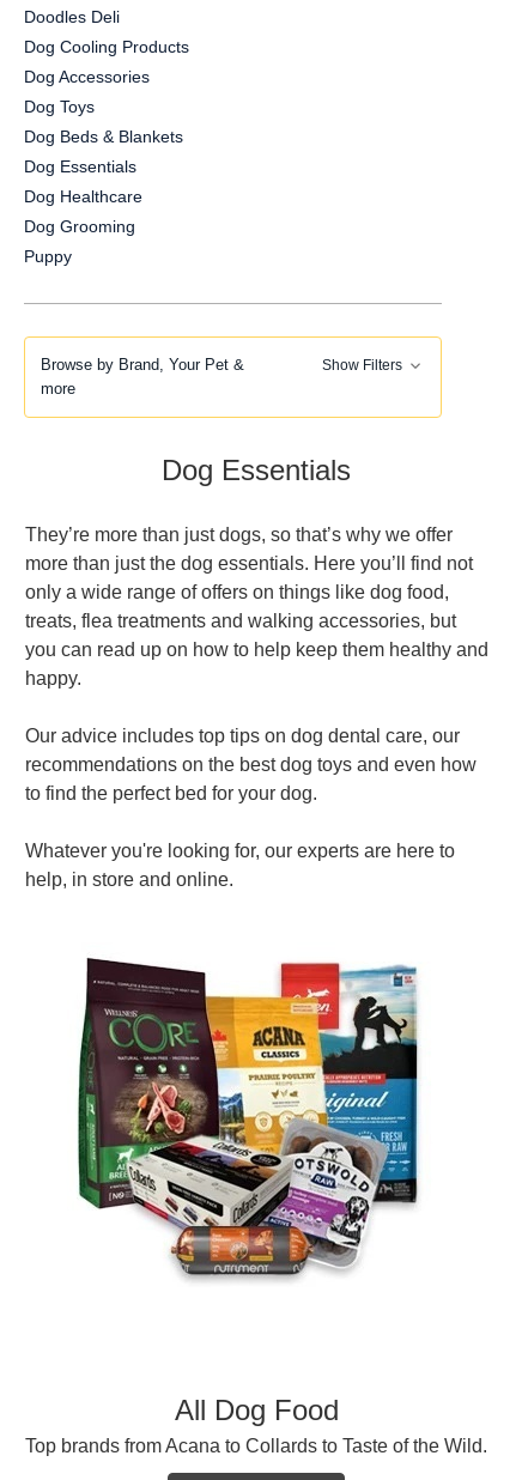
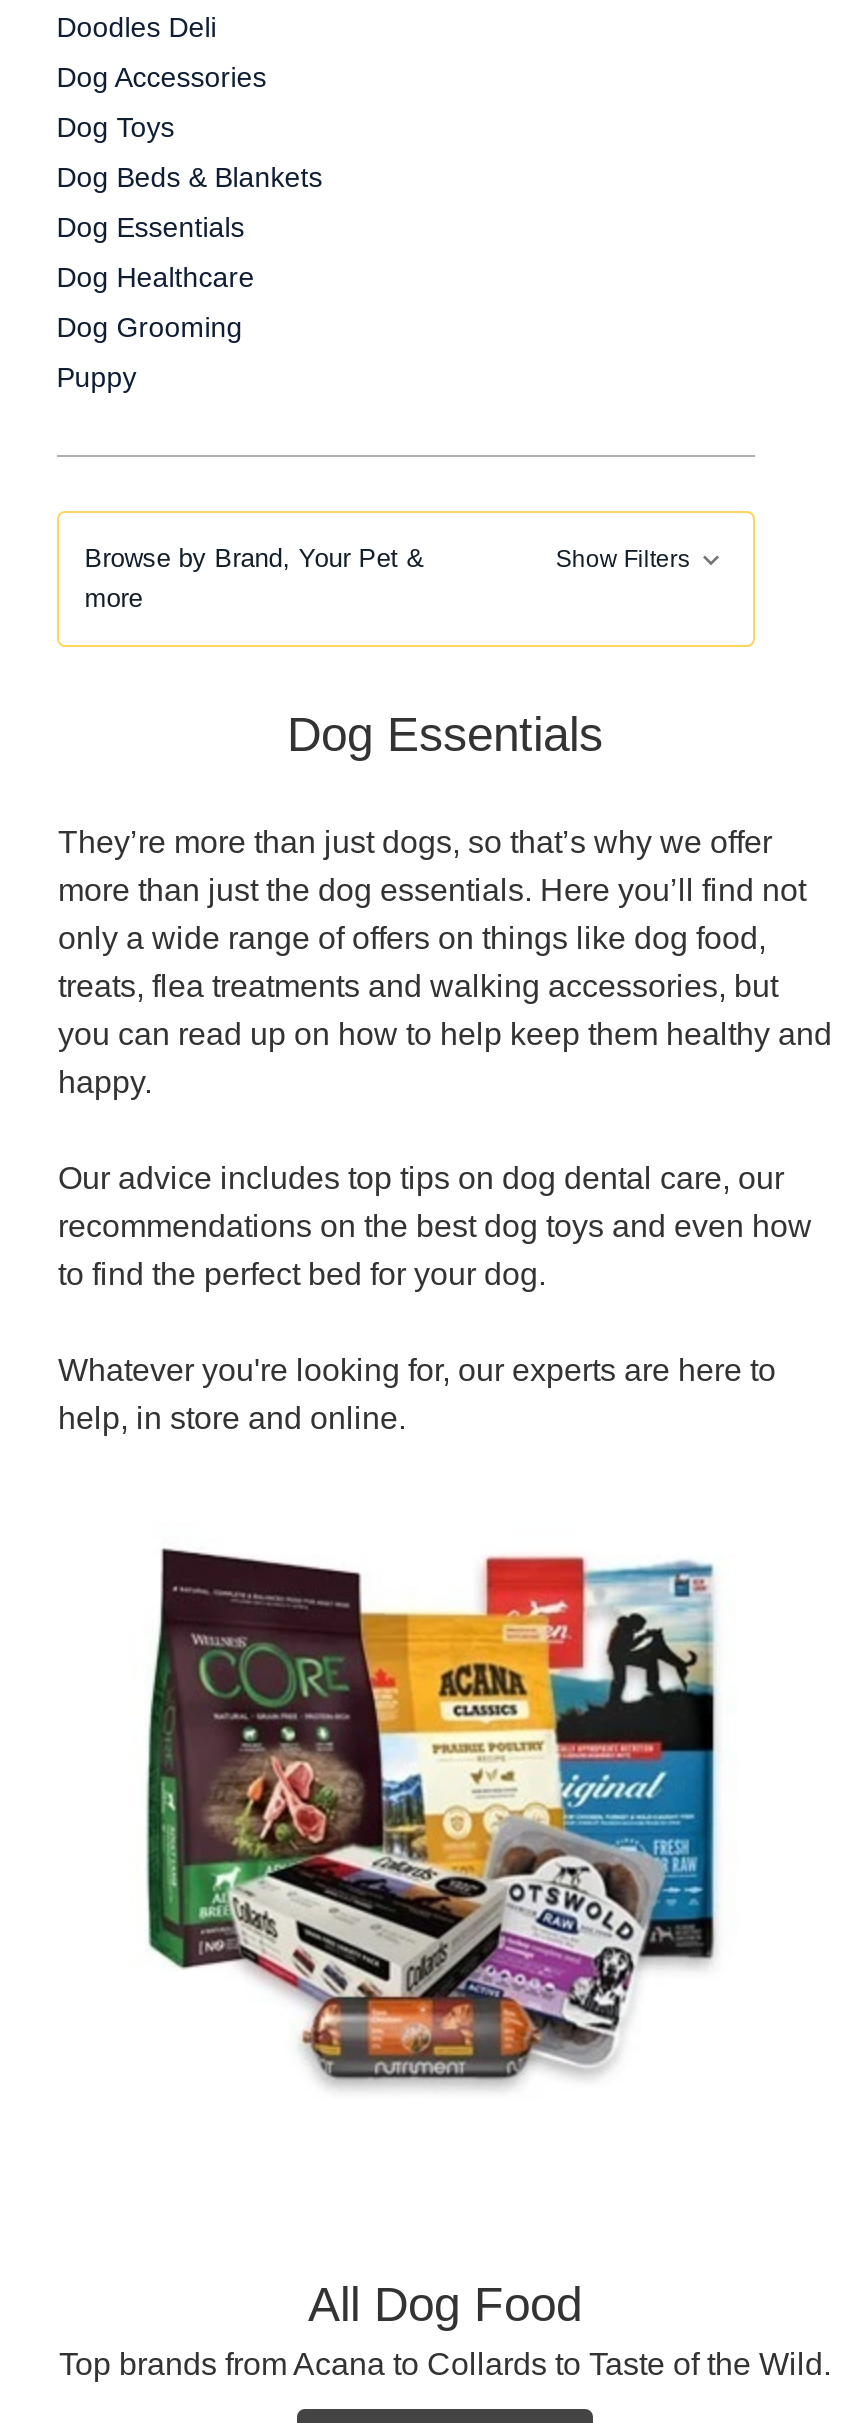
[24,37,189,56] Dog Cooling Products -> none

